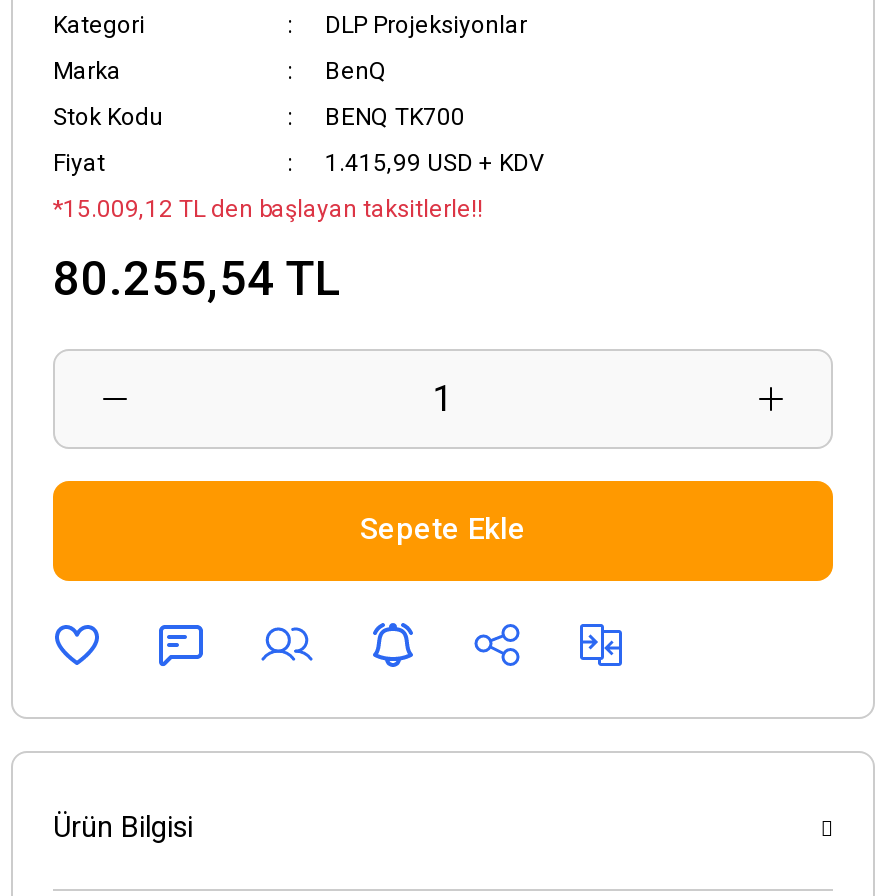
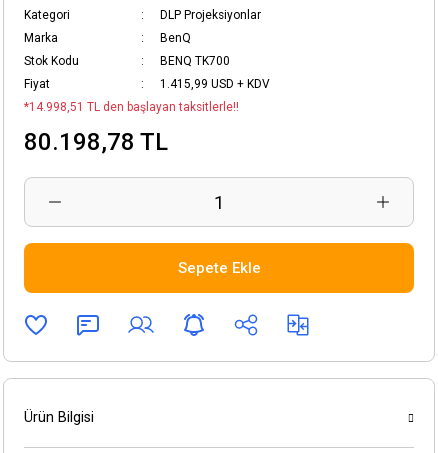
[53,195,483,223] *15.009,12 TL den başlayan taksitlerle!! -> [24,100,239,114] *14.998,51 TL den başlayan taksitlerle!!
[53,251,341,307] 80.255,54 TL -> [24,128,168,156] 80.198,78 TL

